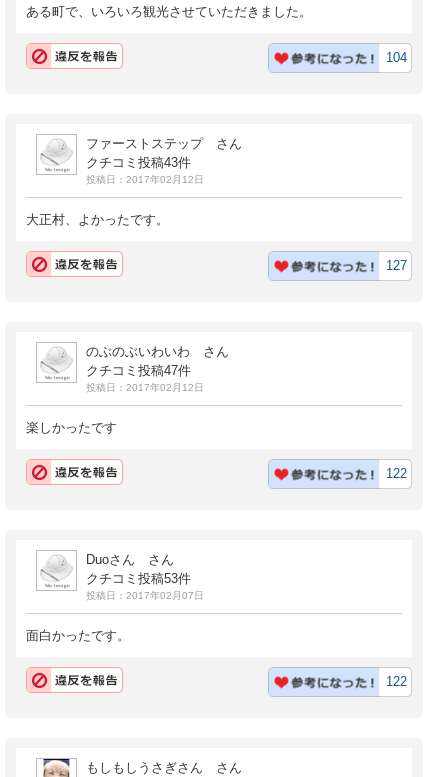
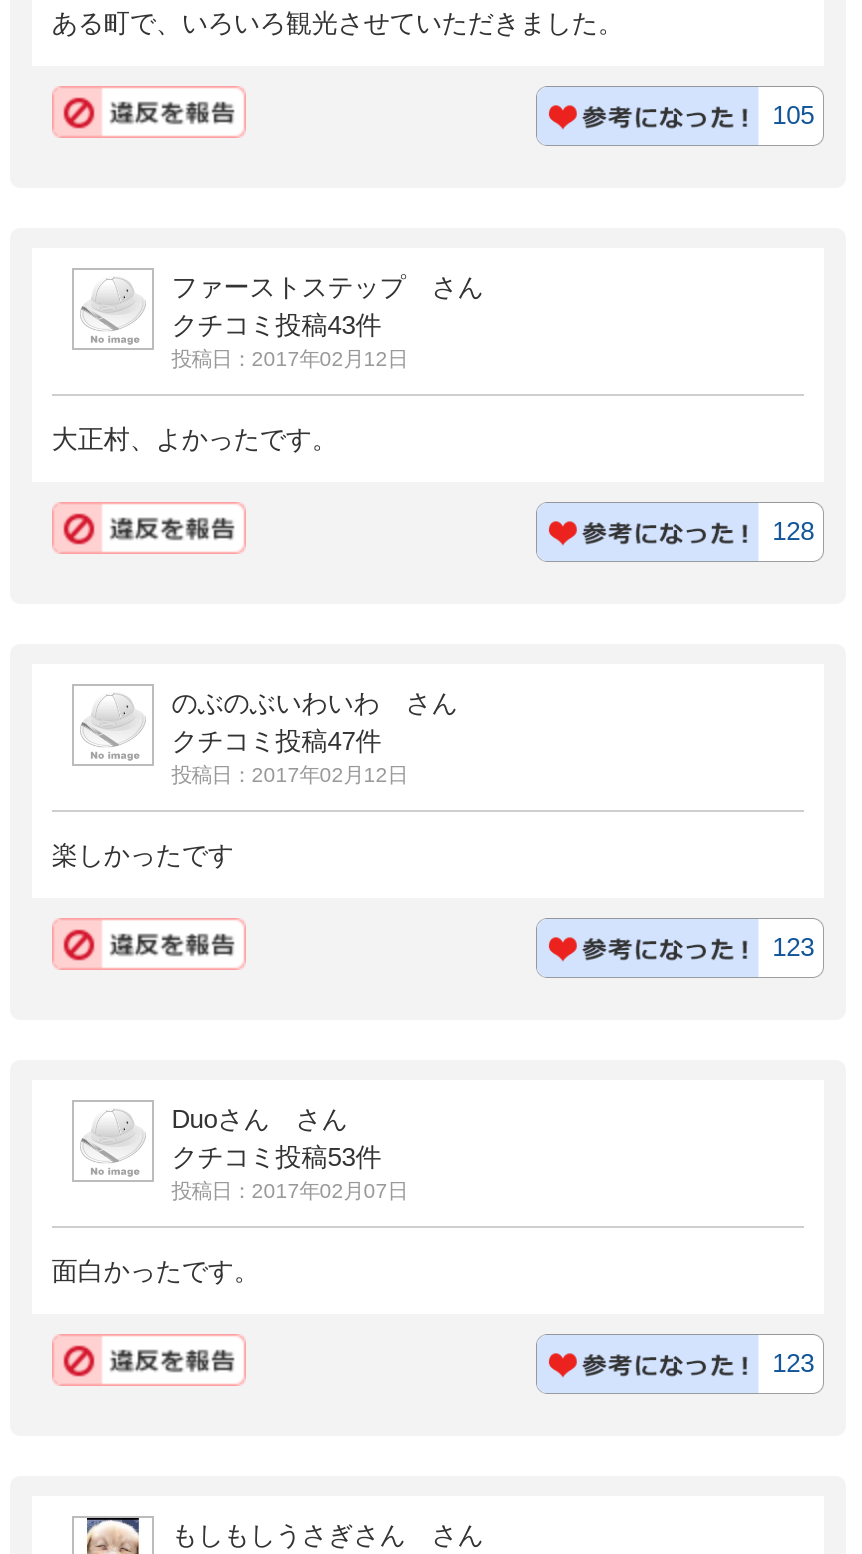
[386,50,407,65] 104 -> [772,100,814,130] 105
[386,258,407,273] 127 -> [772,516,814,546] 128
[386,466,407,481] 122 -> [772,932,814,962] 123
[386,674,407,689] 122 -> [772,1348,814,1378] 123

